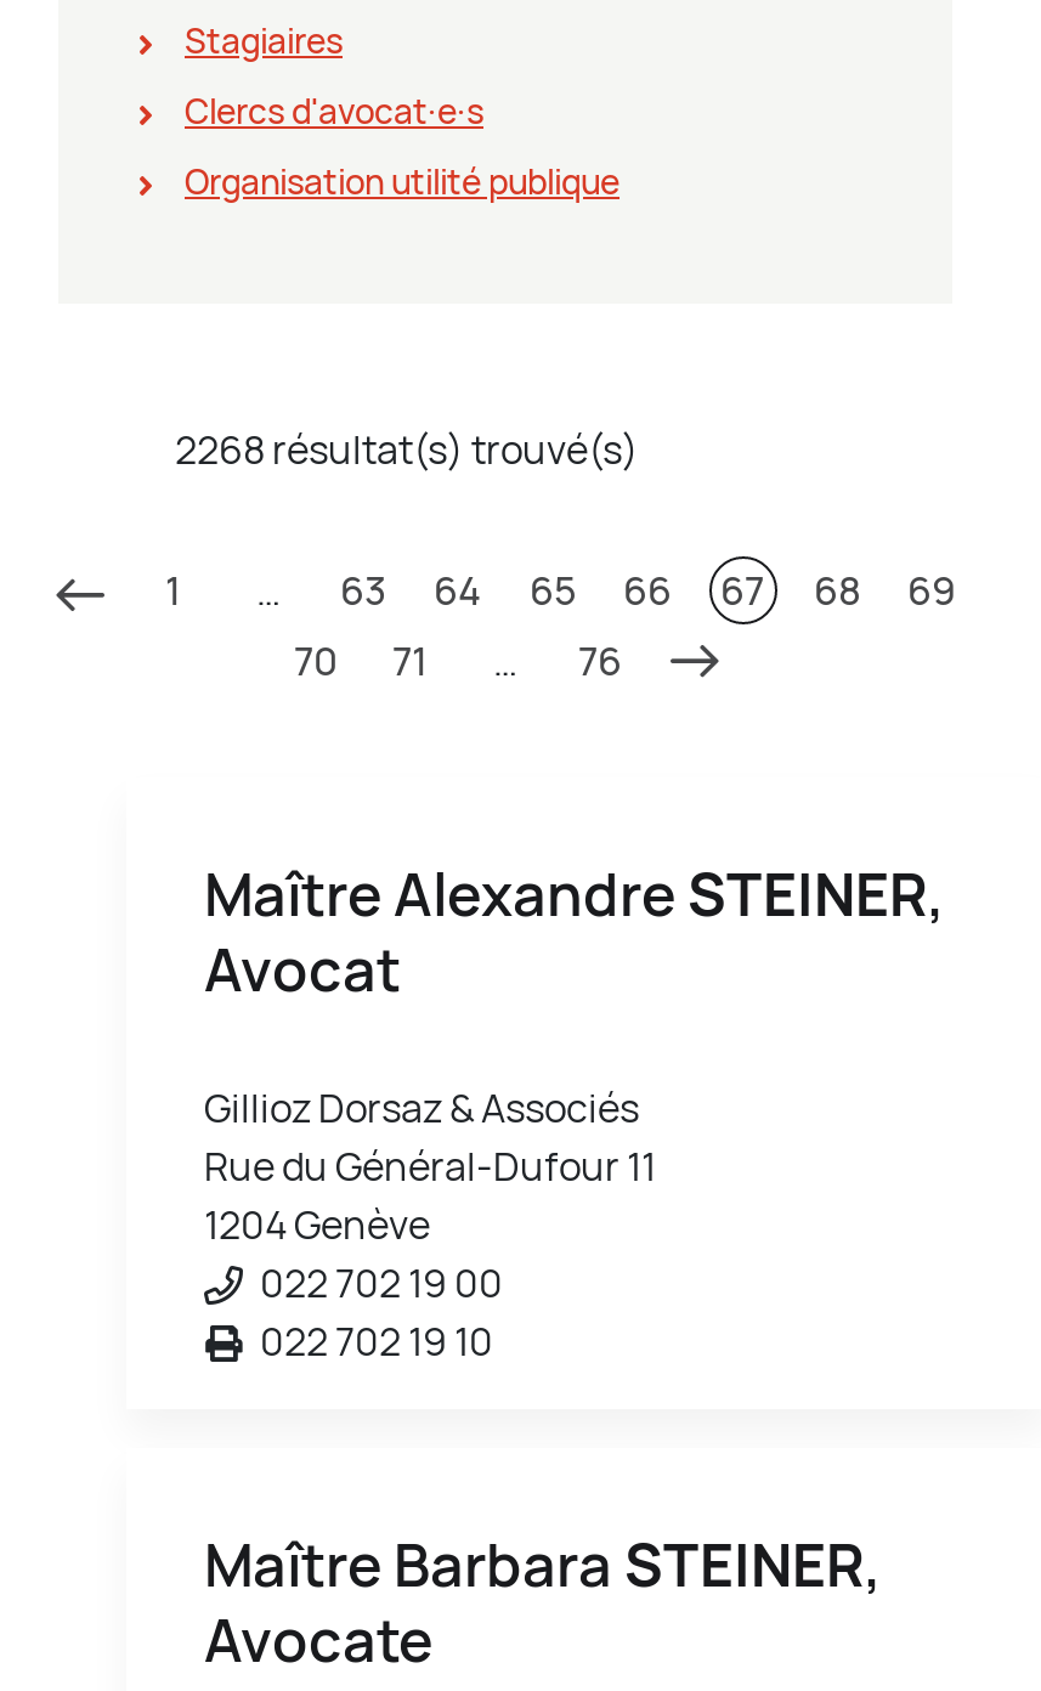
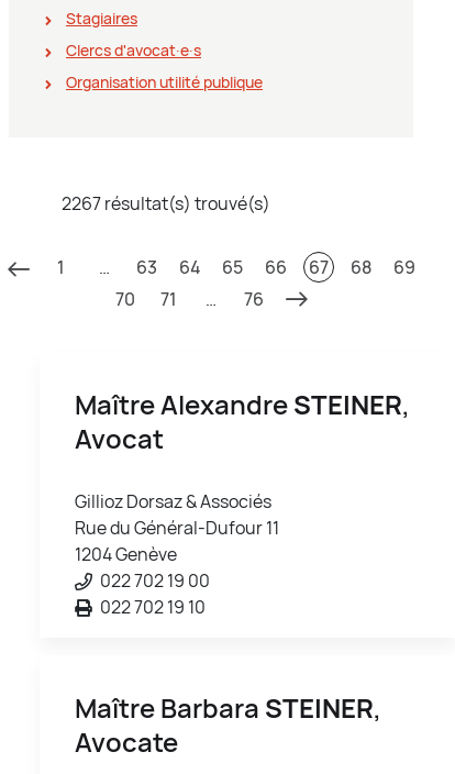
[175,422,639,476] 2268 résultat(s) trouvé(s) -> [62,191,270,215] 2267 résultat(s) trouvé(s)

